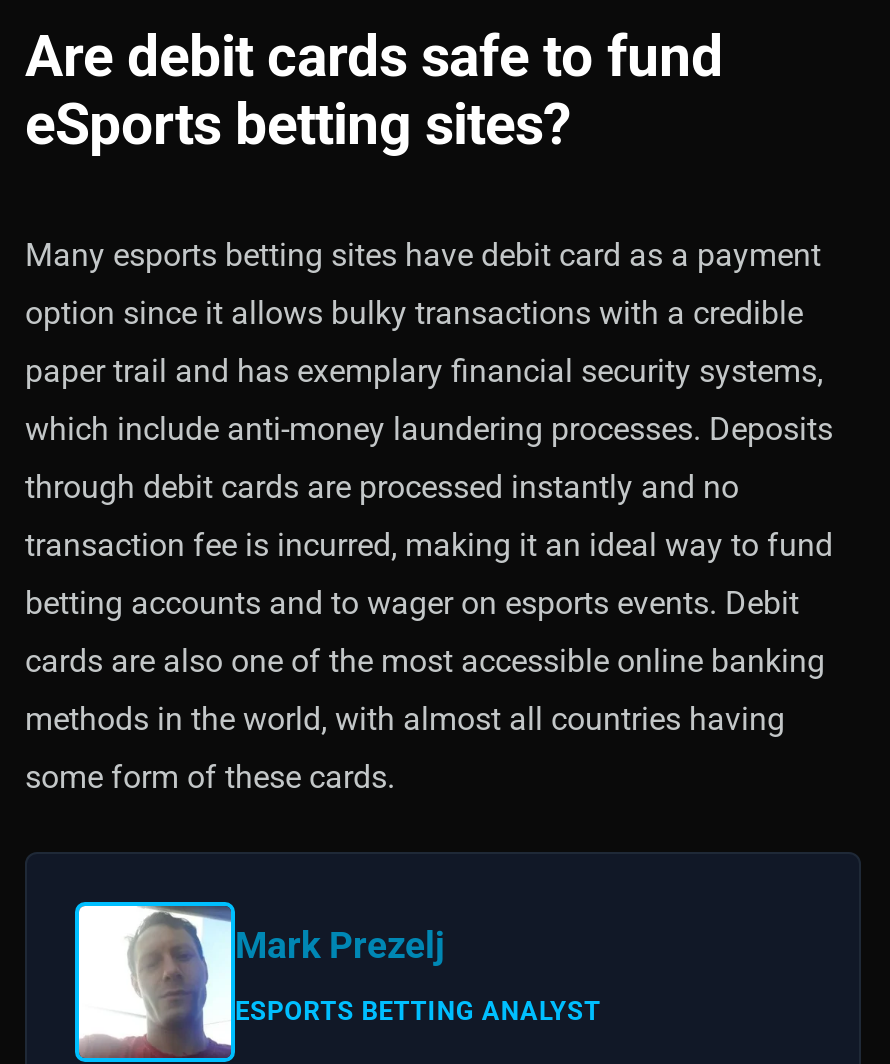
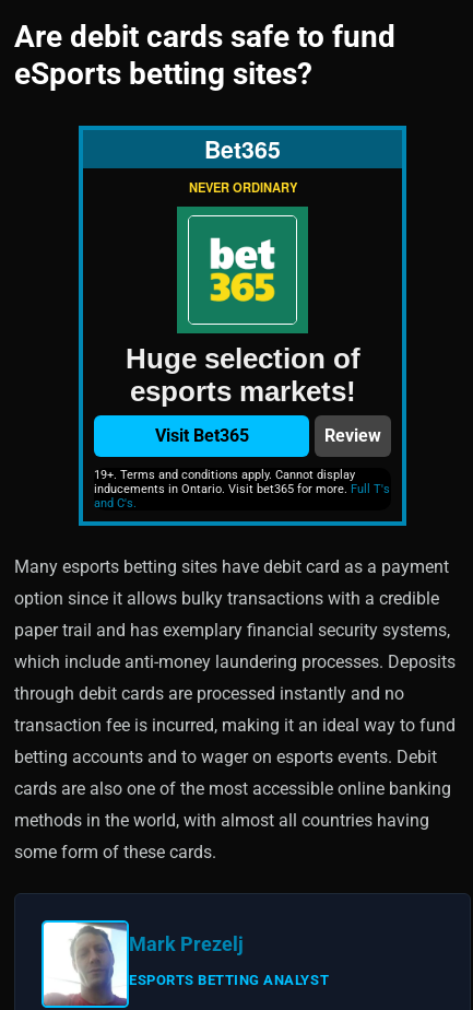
none -> [78,125,407,473] [image] | Bet365 | NEVER ORDINARY
none -> [94,343,390,510] Huge selection of | esports markets! | Visit Bet365 | Review | 19+. Terms and conditions apply. Cannot display | inducements in Ontario. Visit bet365 for more. Full T's | and C's.

